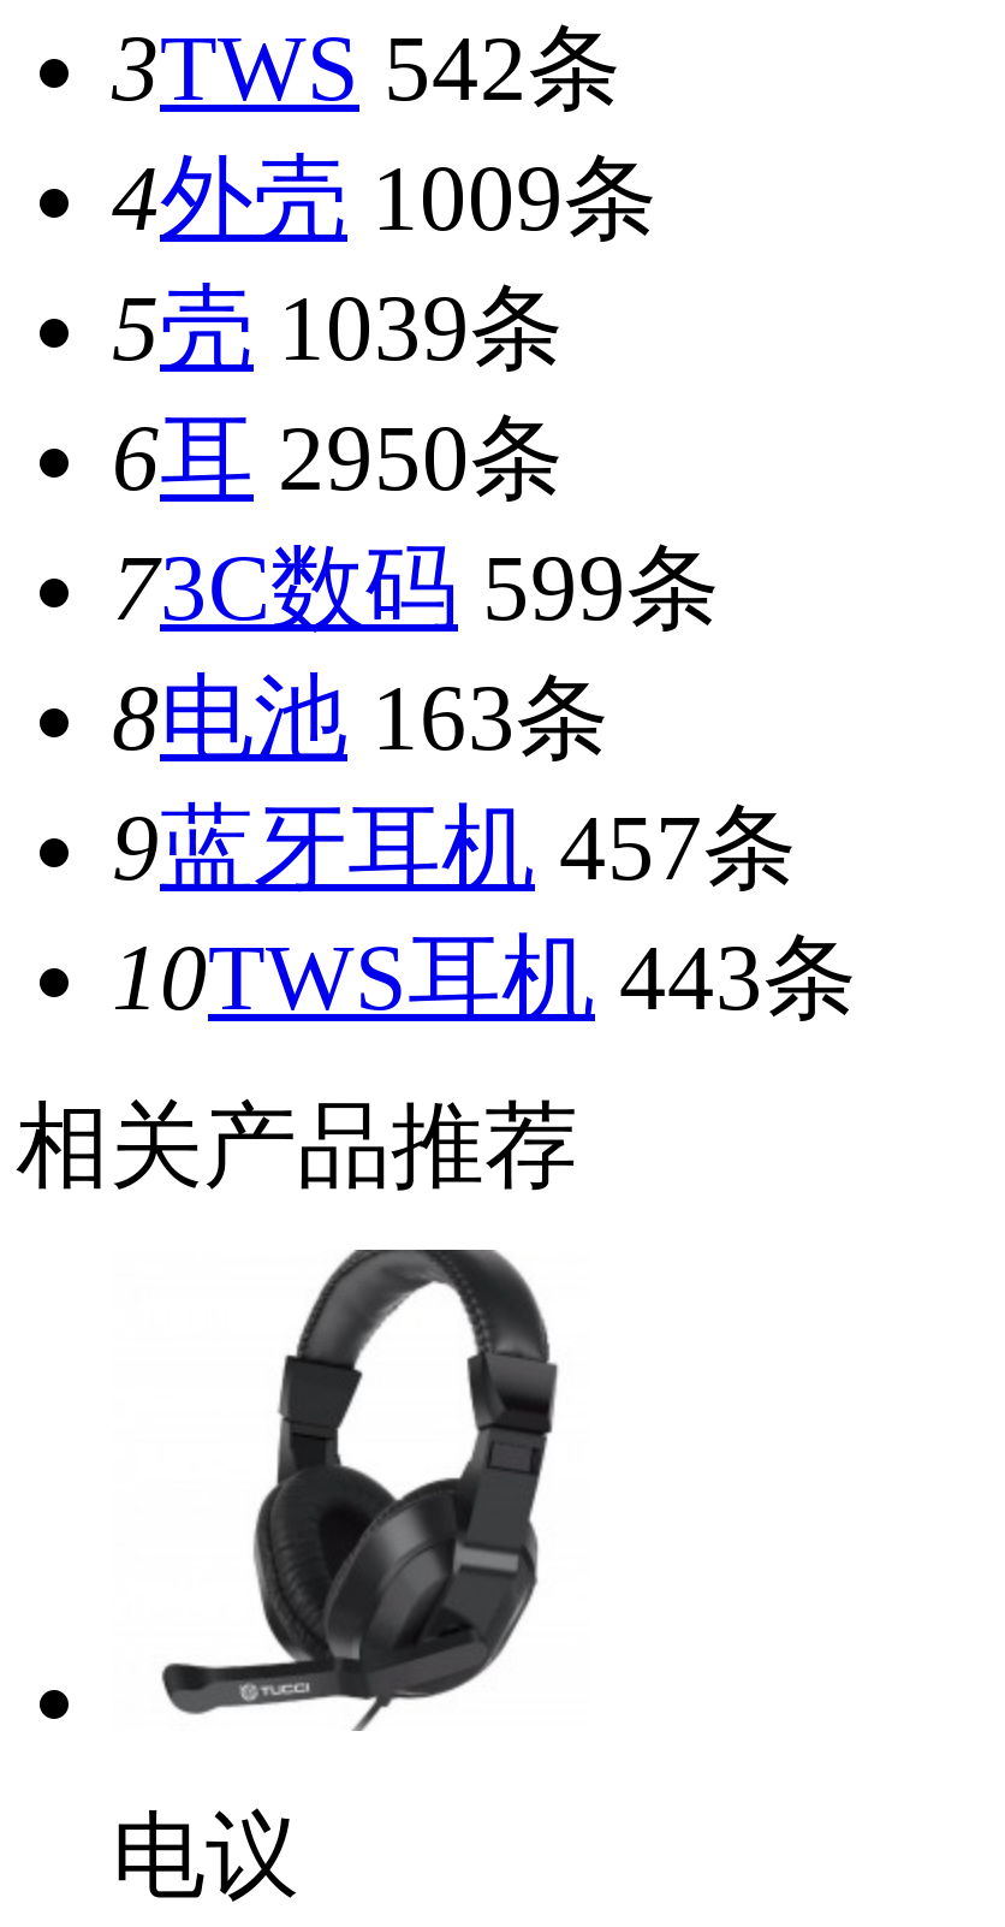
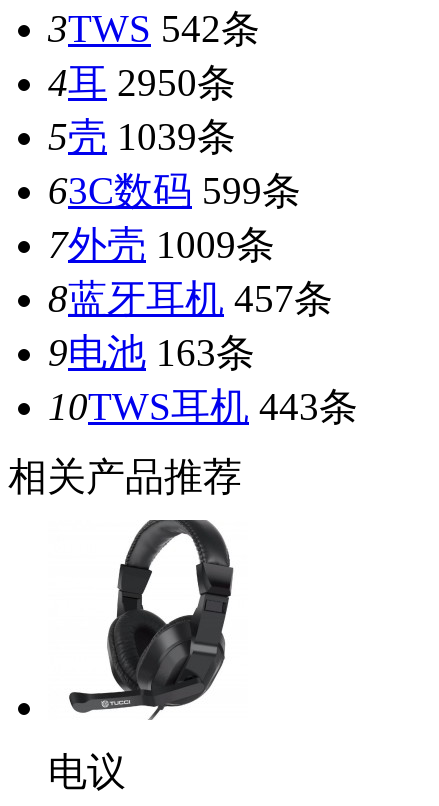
[112,145,658,249] 4外壳1009条 -> [48,61,236,104] 4耳2950条
[112,405,797,898] 6耳2950条 | 73C数码599条 | 8电池163条 | 9蓝牙耳机457条 -> [48,169,333,374] 63C数码599条 | 7外壳1009条 | 8蓝牙耳机457条 | 9电池163条

